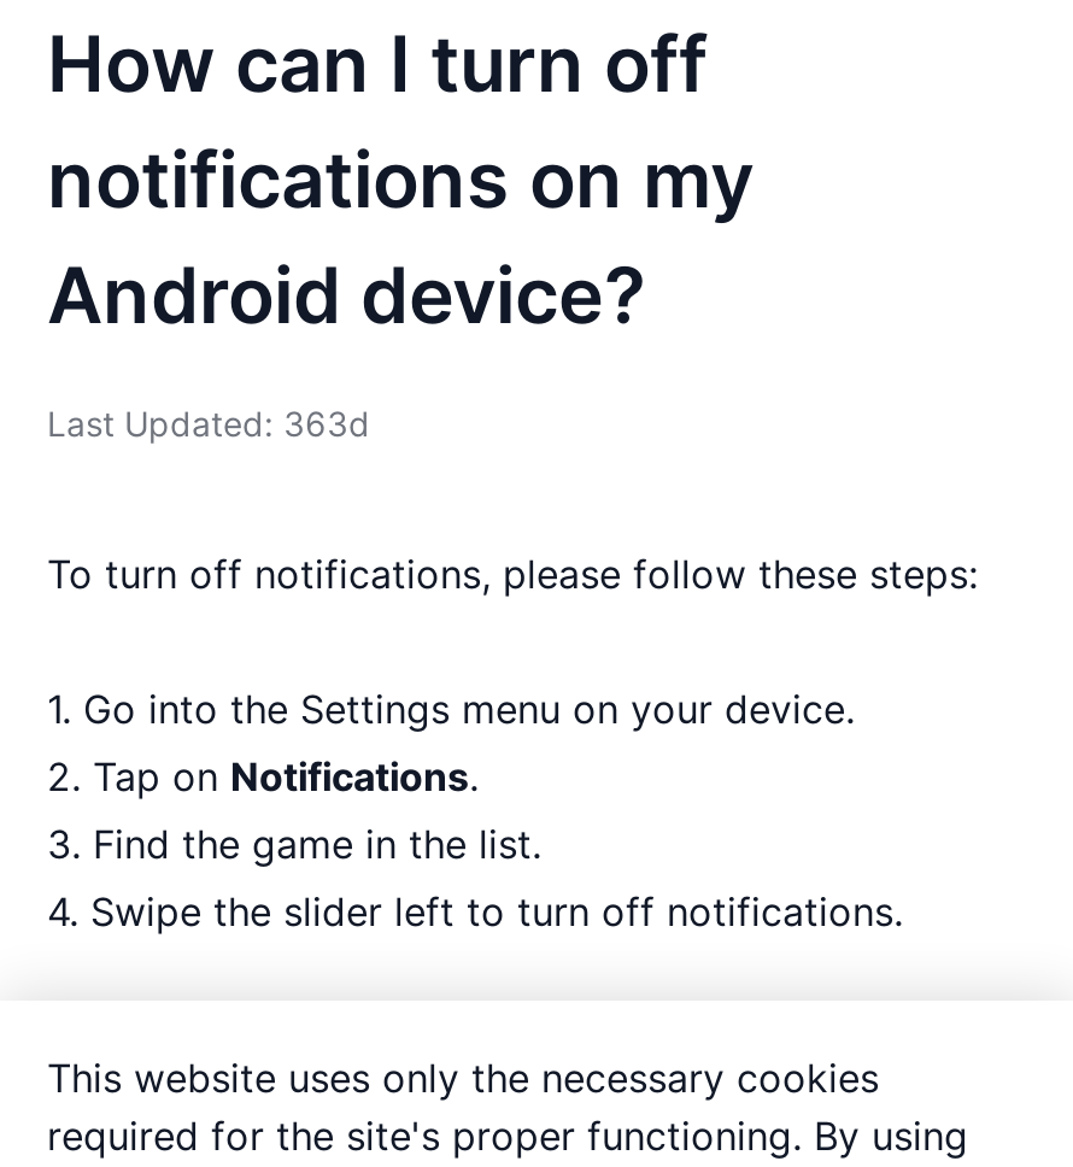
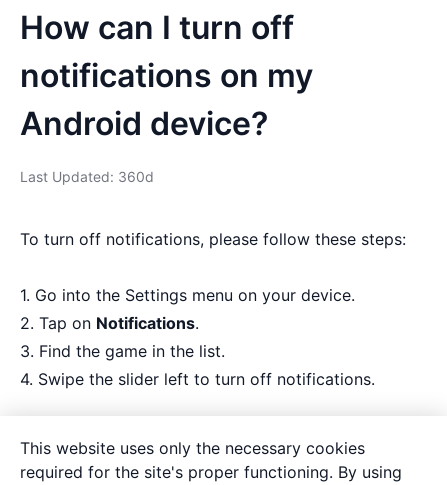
[47,403,370,444] Last Updated: 363d -> [20,168,154,185] Last Updated: 360d

